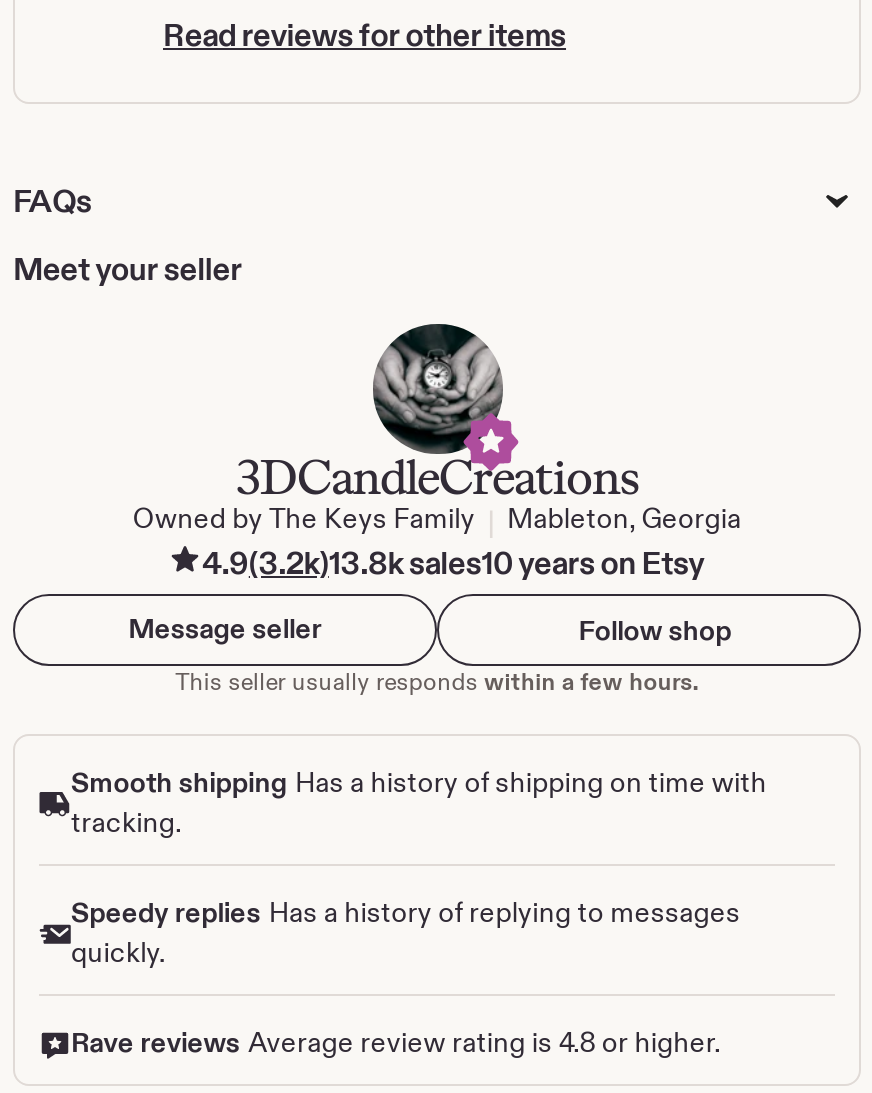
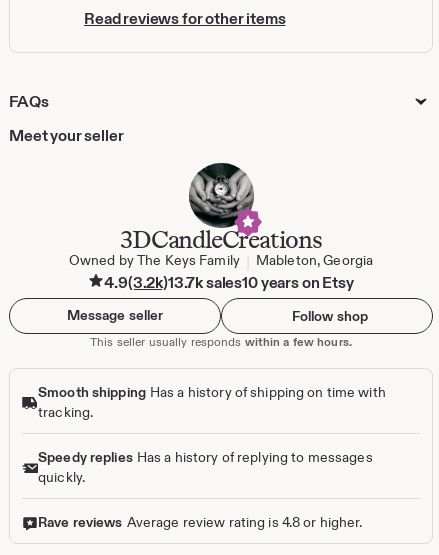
[202,542,704,582] 4.9(3.2k)13.8k sales10 years on Etsy -> [104,272,354,292] 4.9(3.2k)13.7k sales10 years on Etsy

